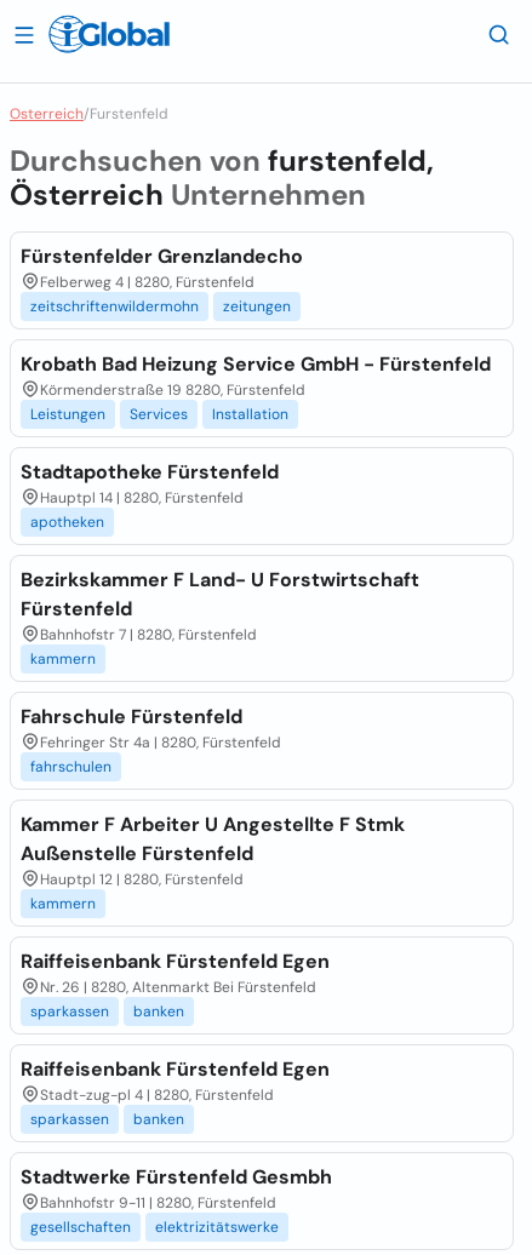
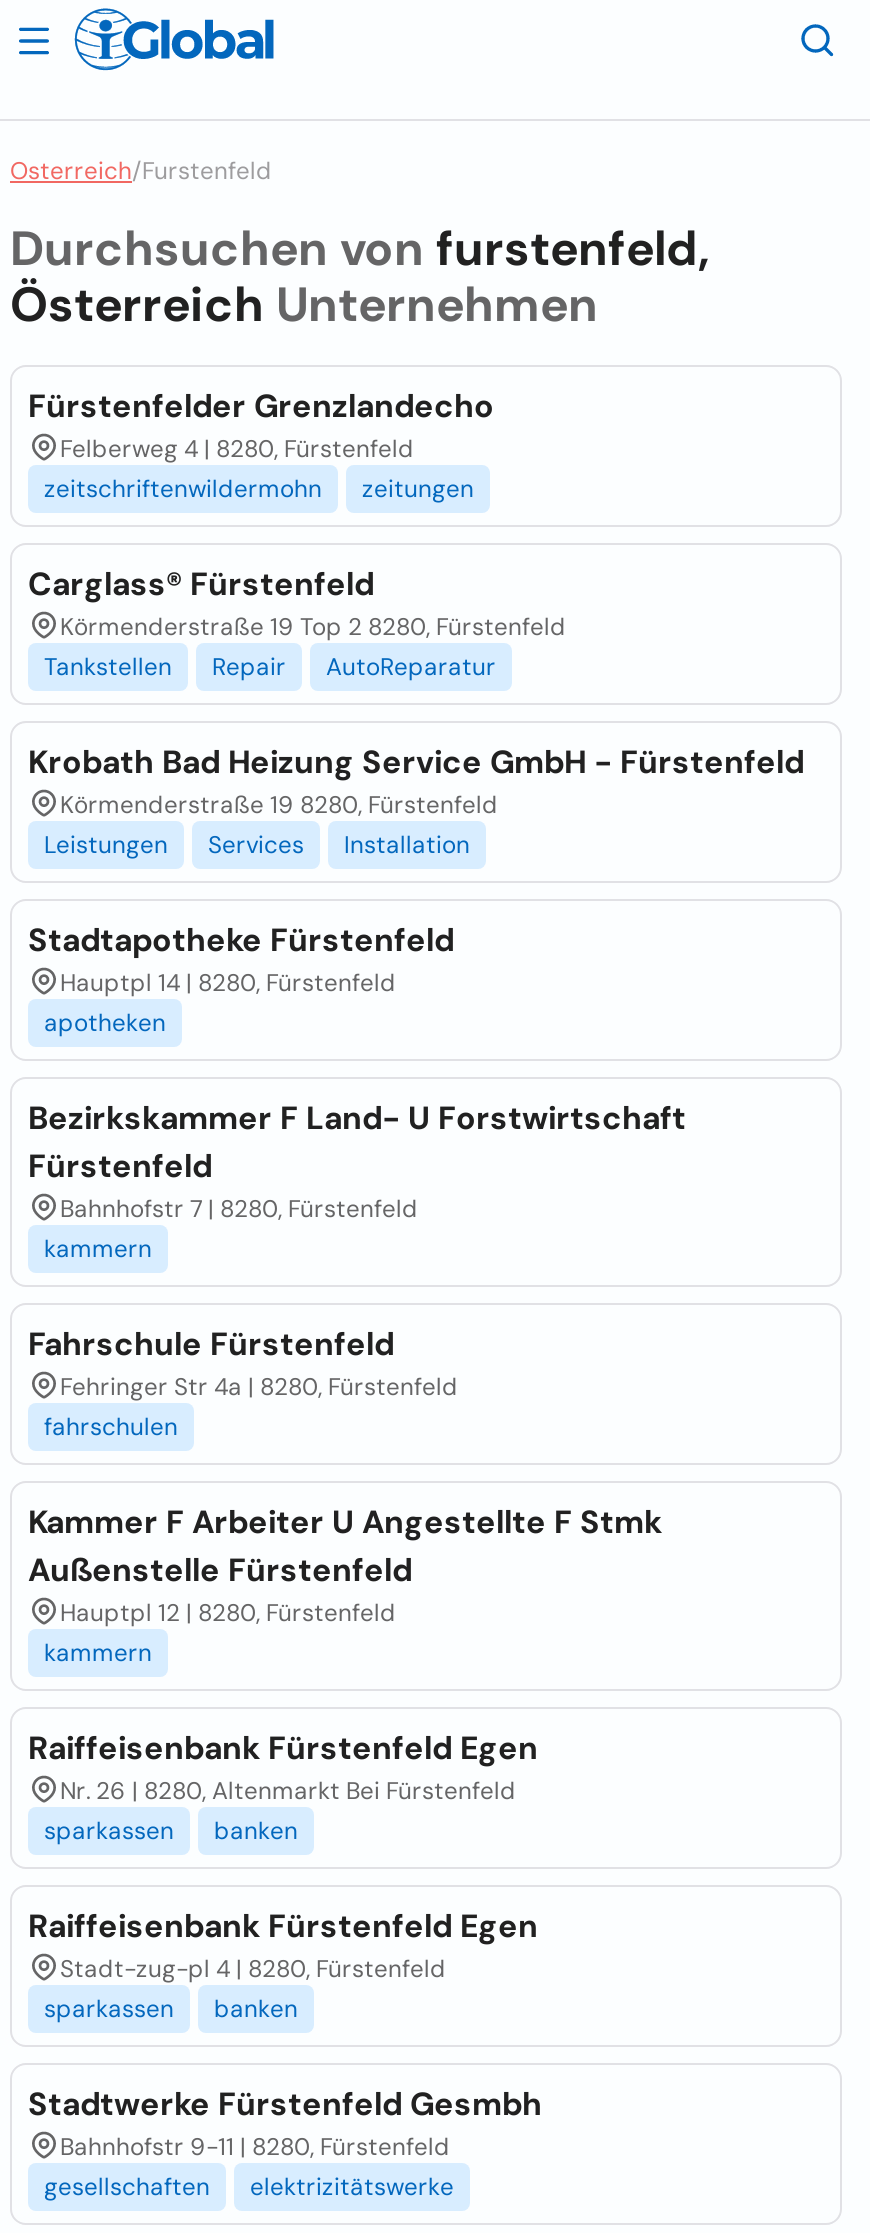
none -> [28,563,566,683] Carglass® Fürstenfeld | Körmenderstraße 19 Top 2 8280, Fürstenfeld | Tankstellen | Repair | AutoReparatur

